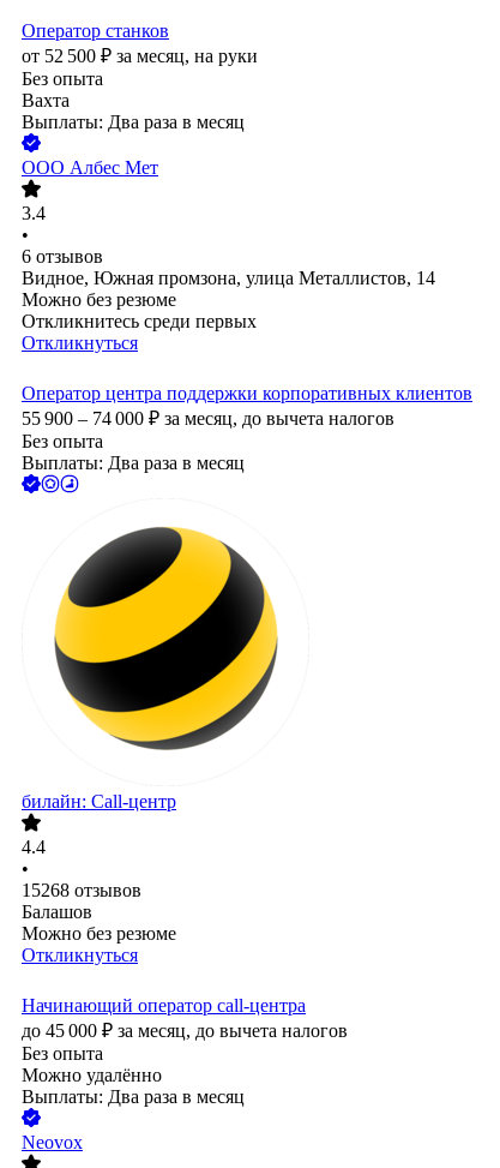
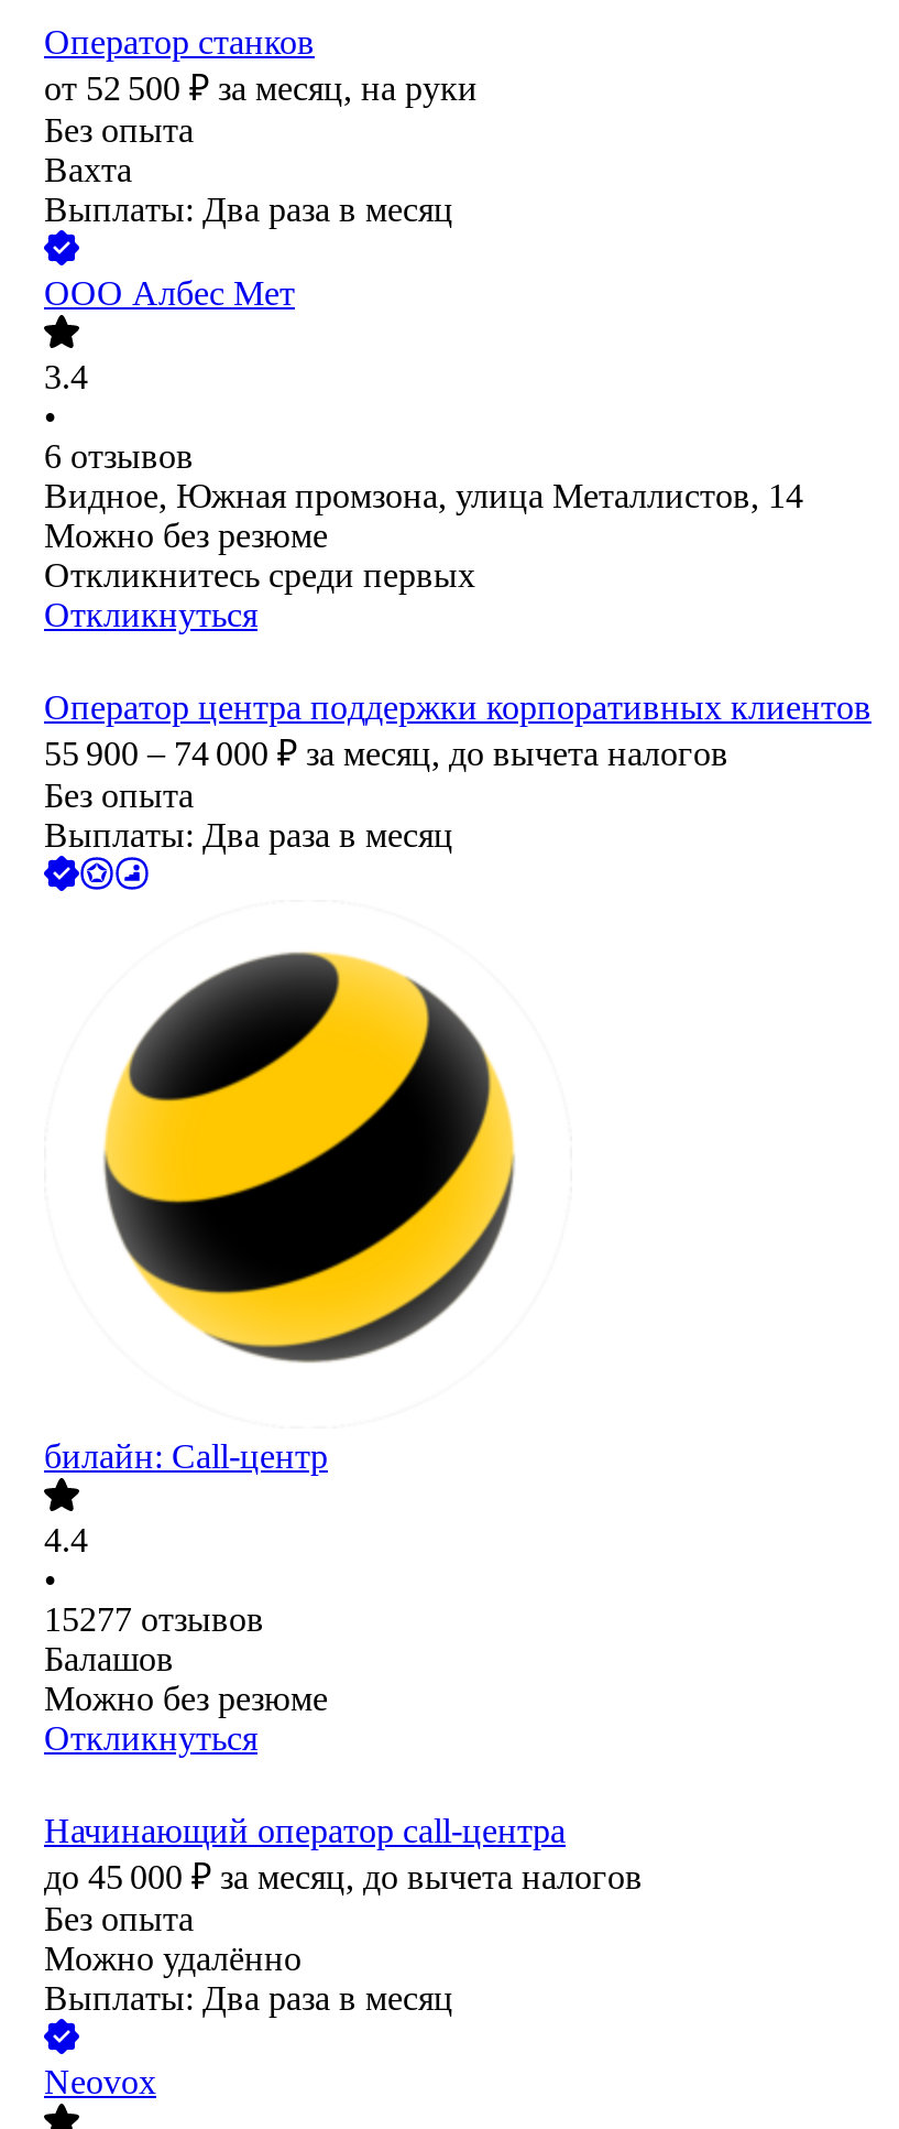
[22,880,141,901] 15268 отзывов -> [44,1601,264,1638] 15277 отзывов

